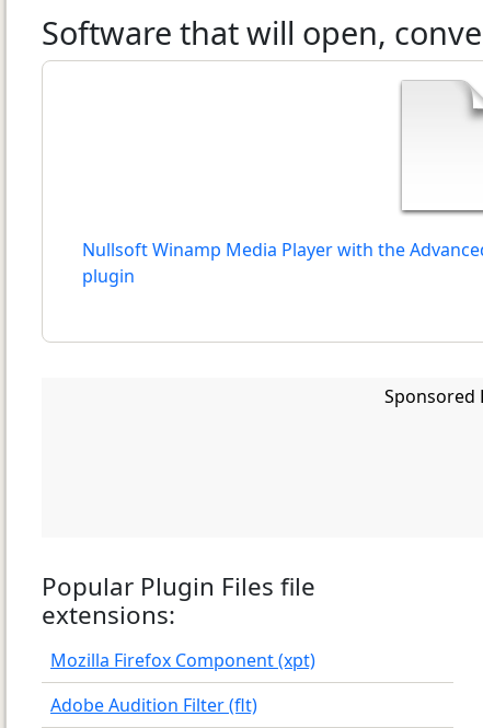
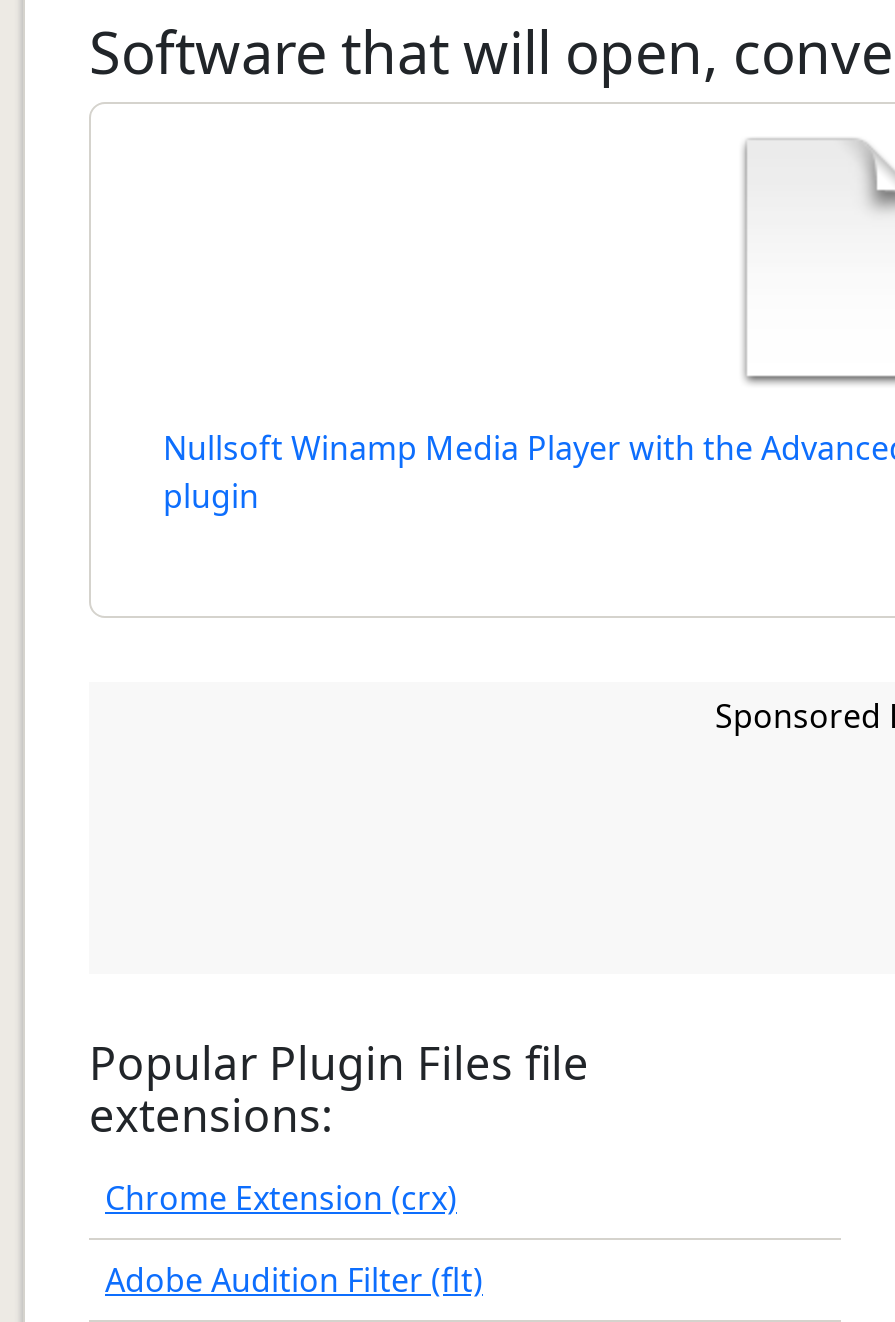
[50,648,315,672] Mozilla Firefox Component (xpt) -> [105,1176,457,1220] Chrome Extension (crx)

